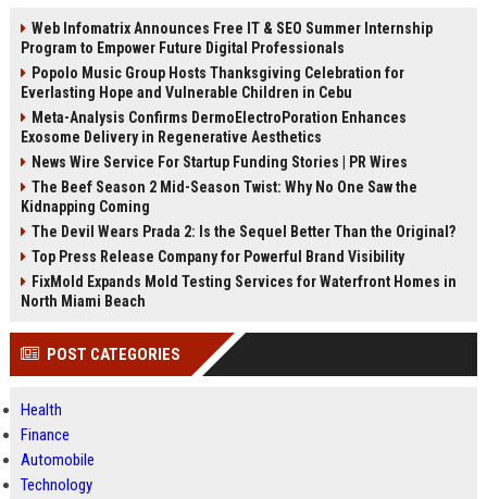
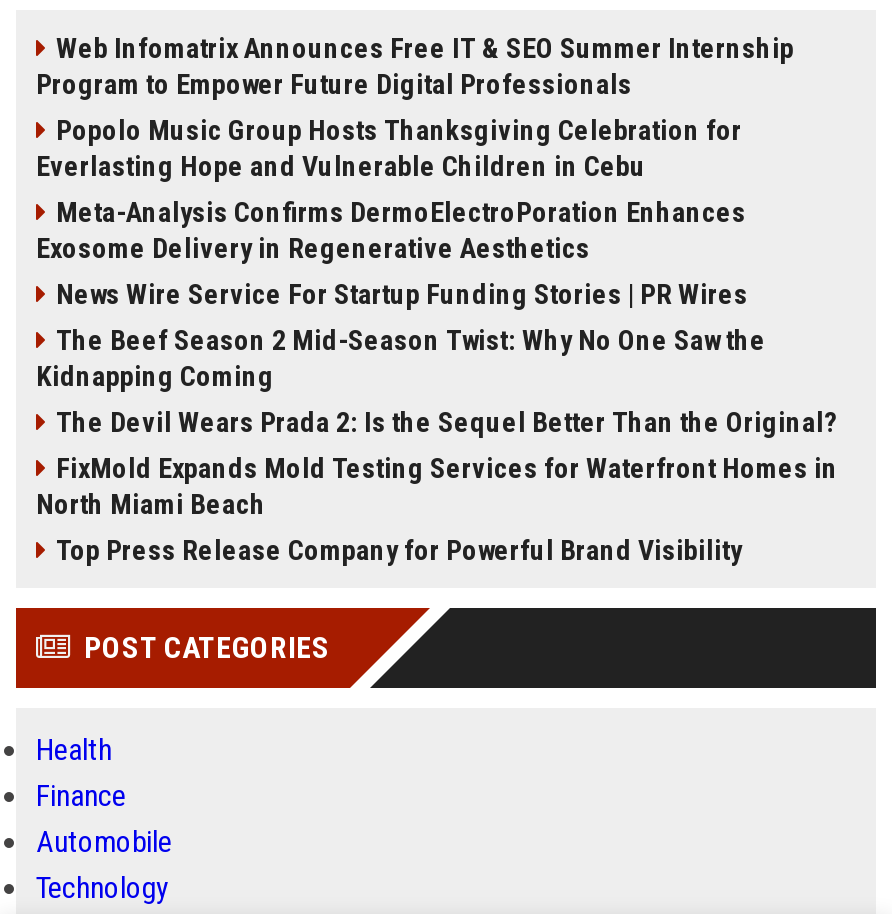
moved [32,248,404,265] -> [56,534,742,566]: Top Press Release Company for Powerful Brand Visibility
moved [21,273,457,310] -> [36,452,838,520]: FixMold Expands Mold Testing Services for Waterfront Homes in | North Miami Beach

